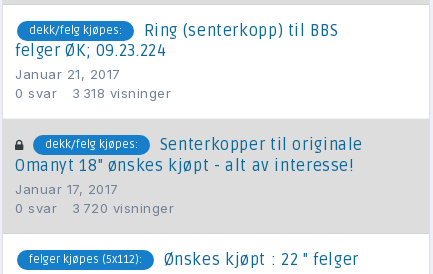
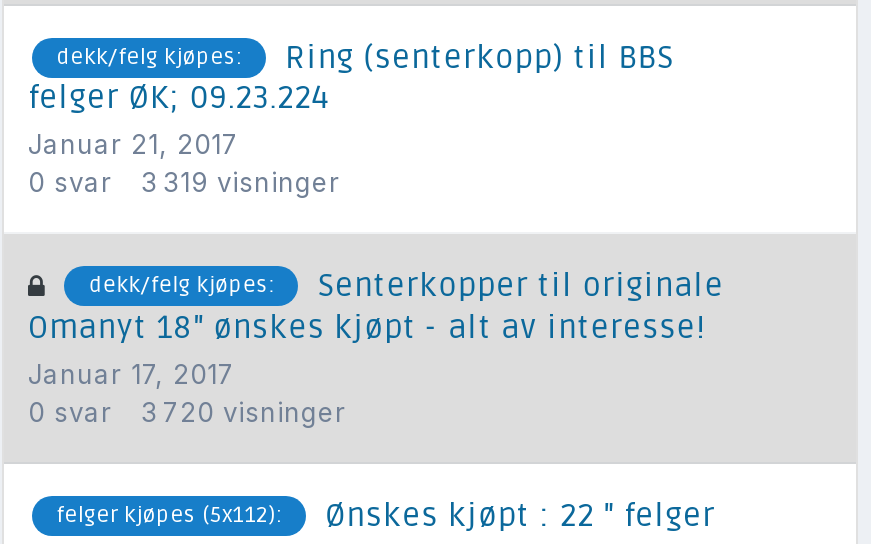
[15,85,171,101] 0 svar 3 318 visninger -> [28,166,340,198] 0 svar 3 319 visninger

